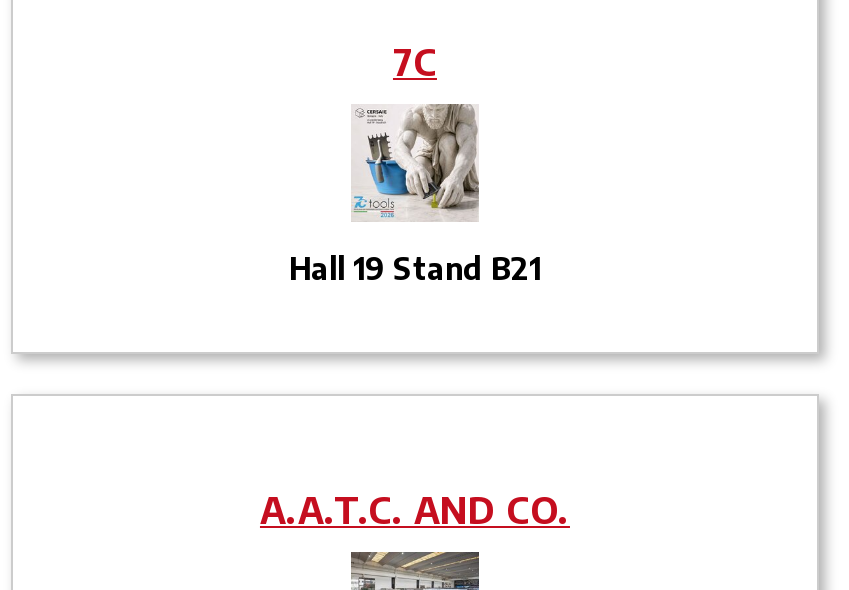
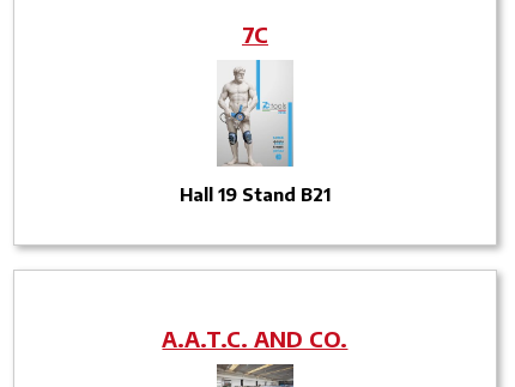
[355,104,481,220] [image] -> [217,59,293,168] [image]

